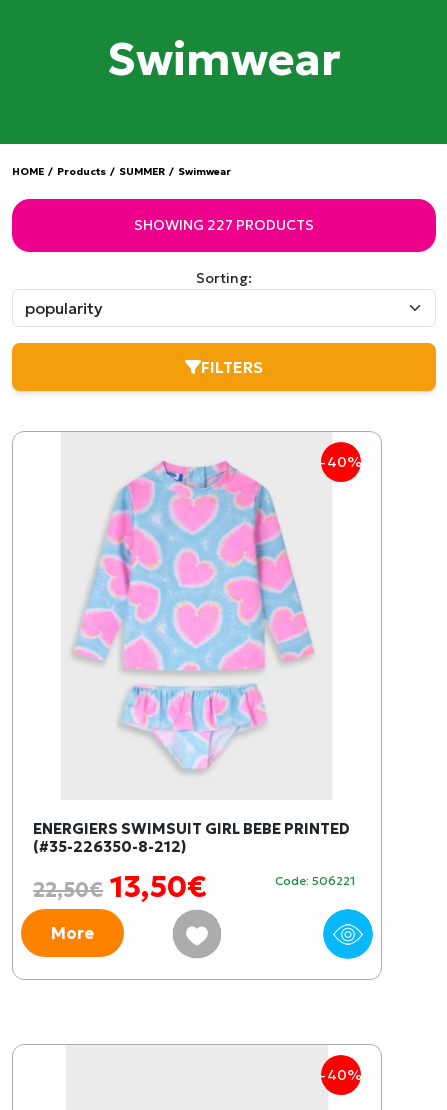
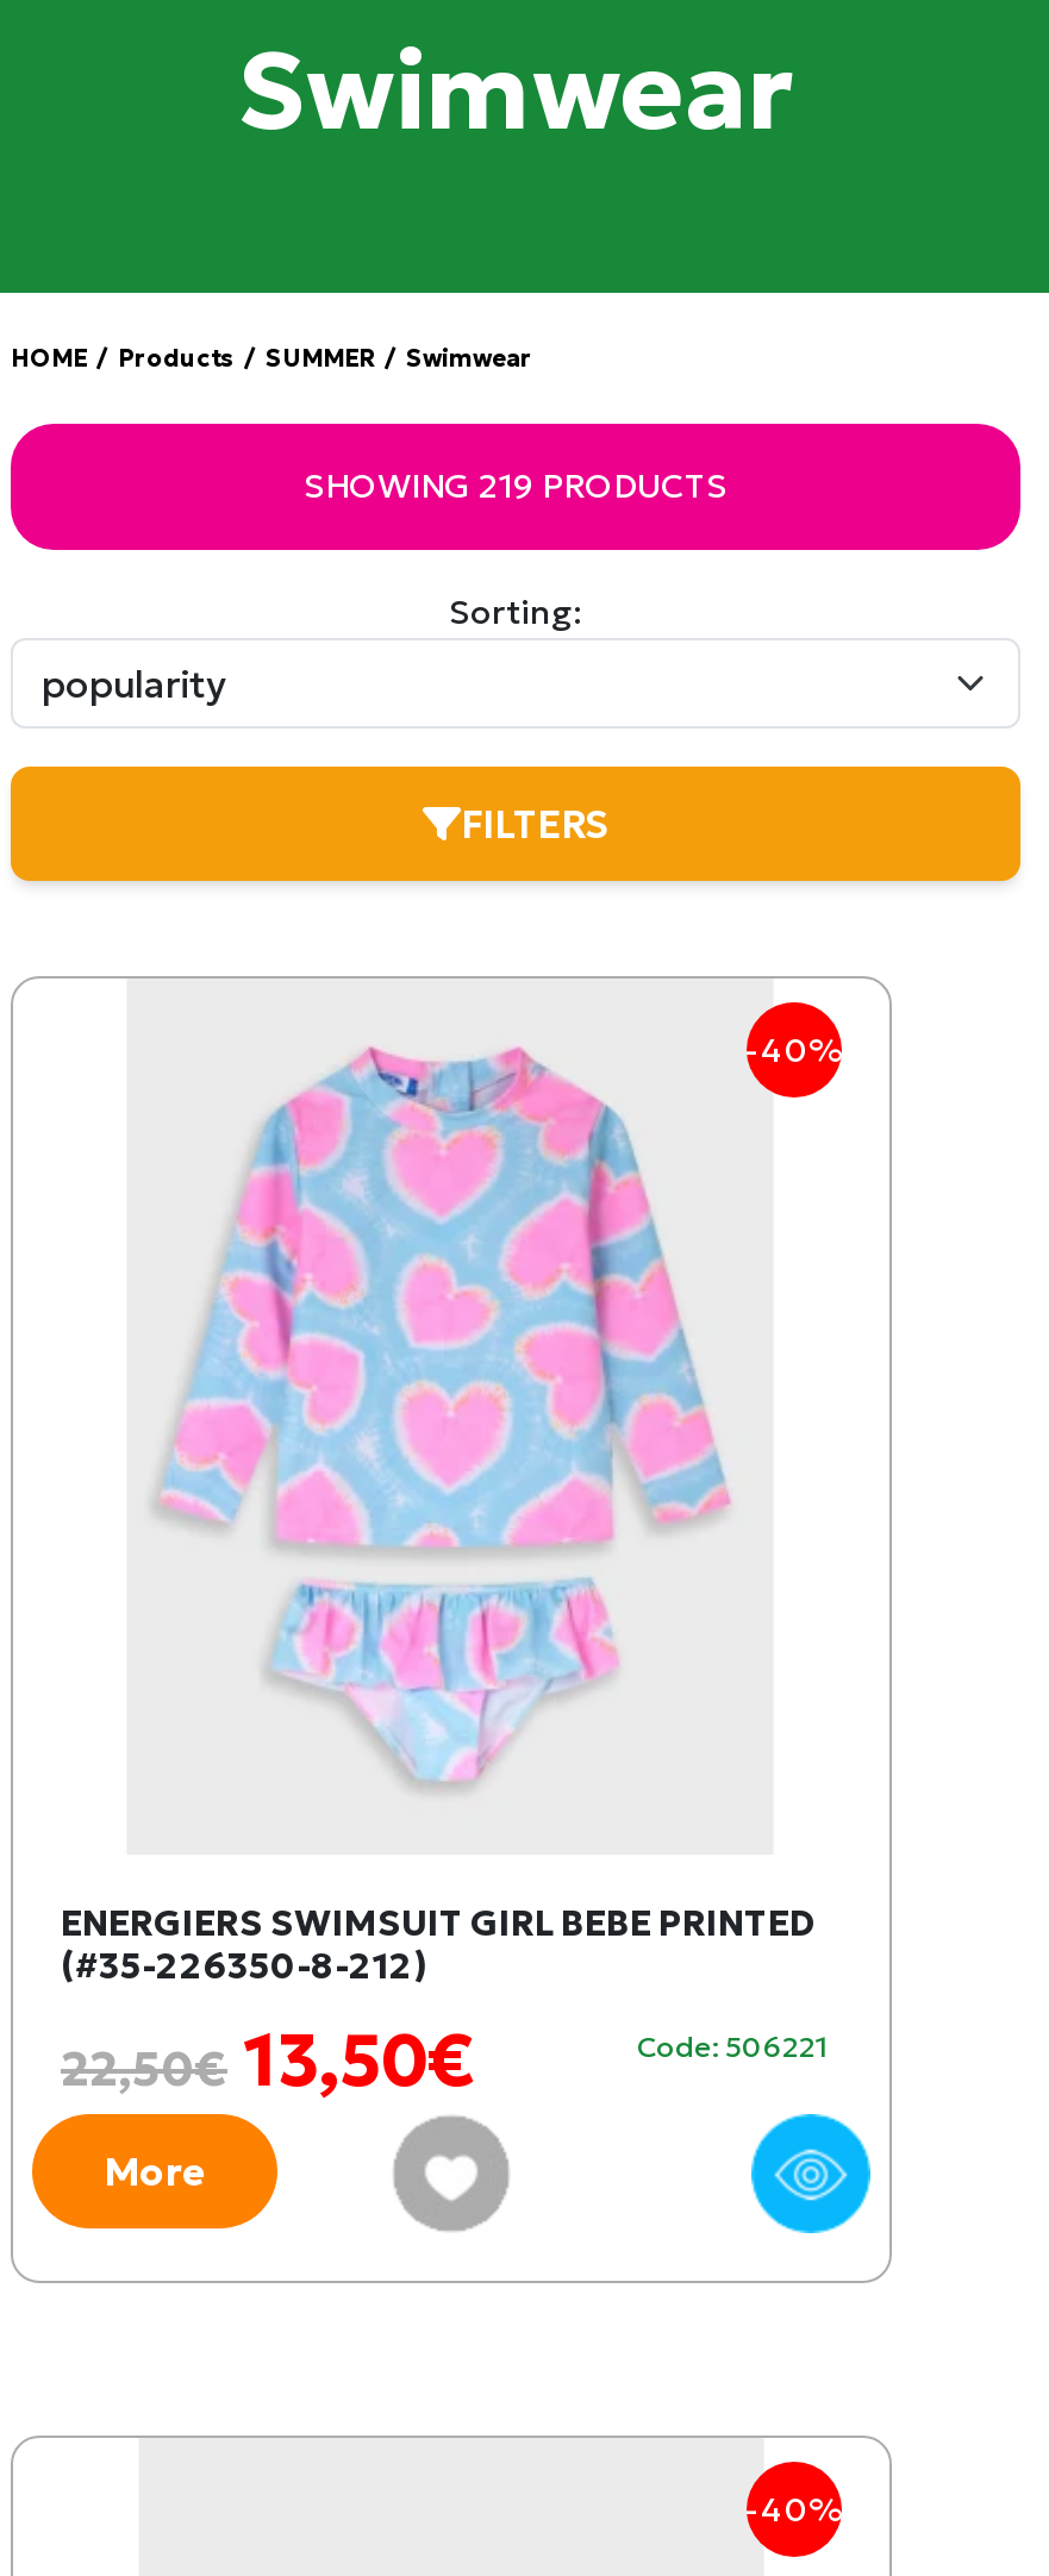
[134,216,314,234] SHOWING 227 PRODUCTS -> [304,464,728,507] SHOWING 219 PRODUCTS

